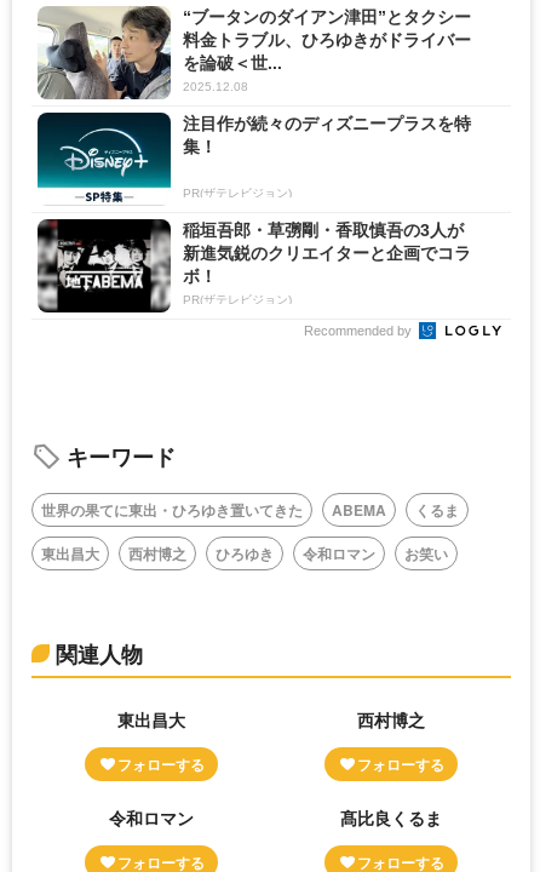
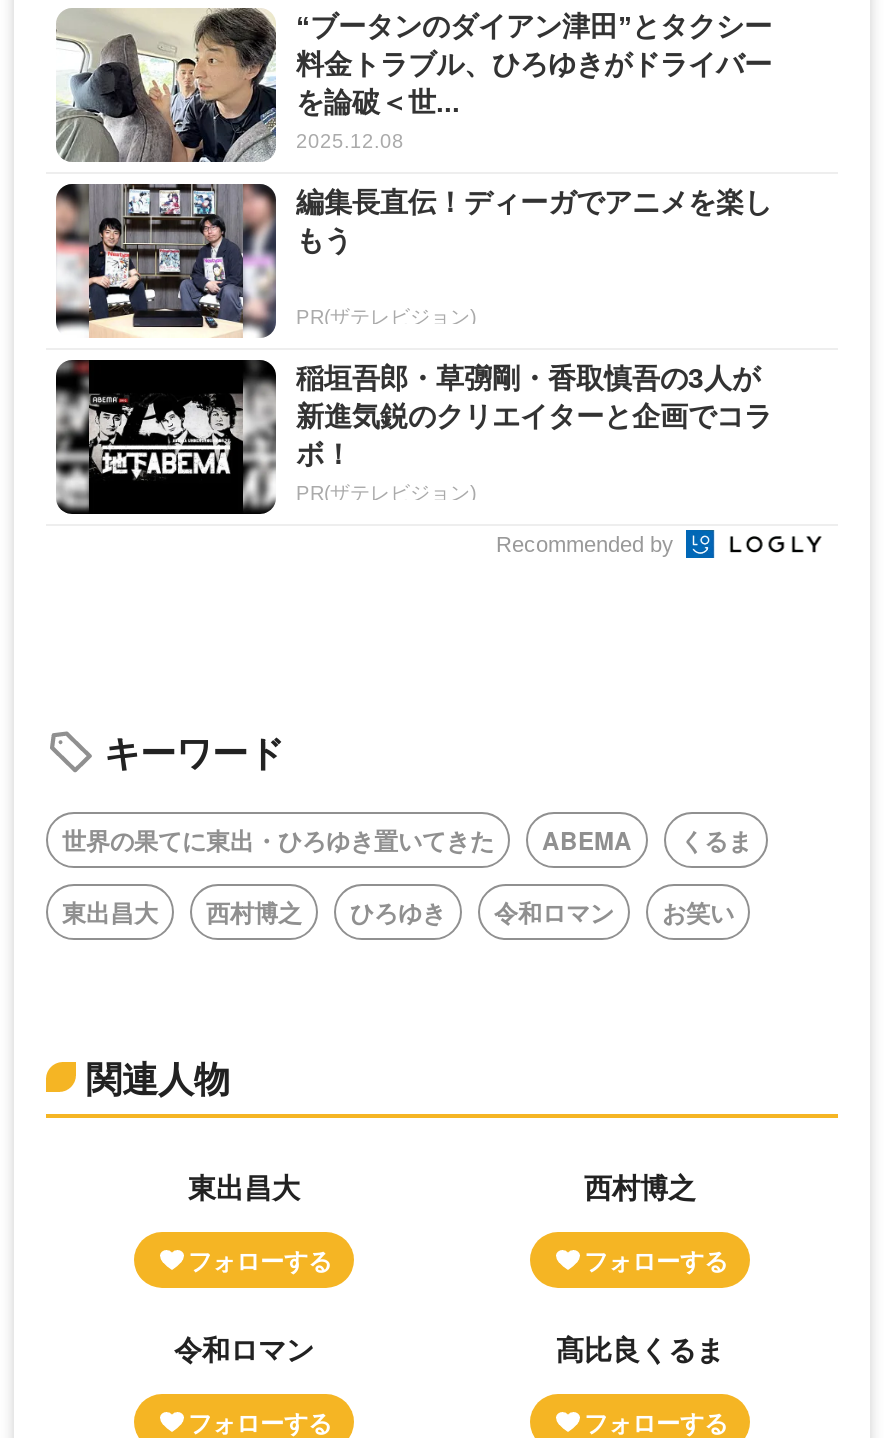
[36,111,471,205] [image] | 注目作が続々のディズニープラスを特 | 集！ -> [54,182,772,338] [image] | 編集長直伝！ディーガでアニメを楽し | もう

